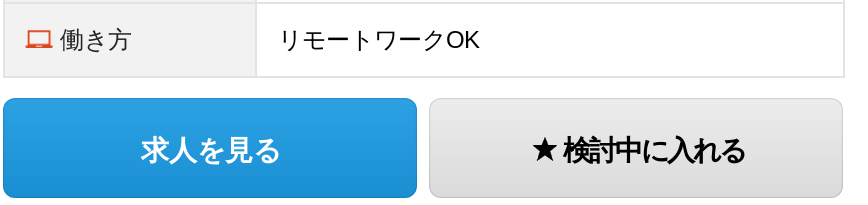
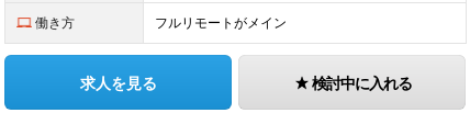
[278,26,480,54] リモートワークOK -> [155,15,287,31] フルリモートがメイン

